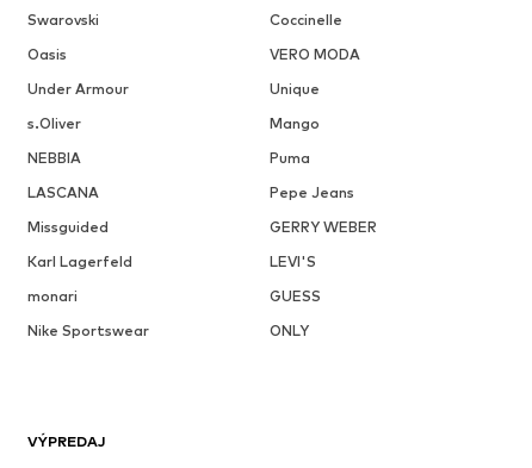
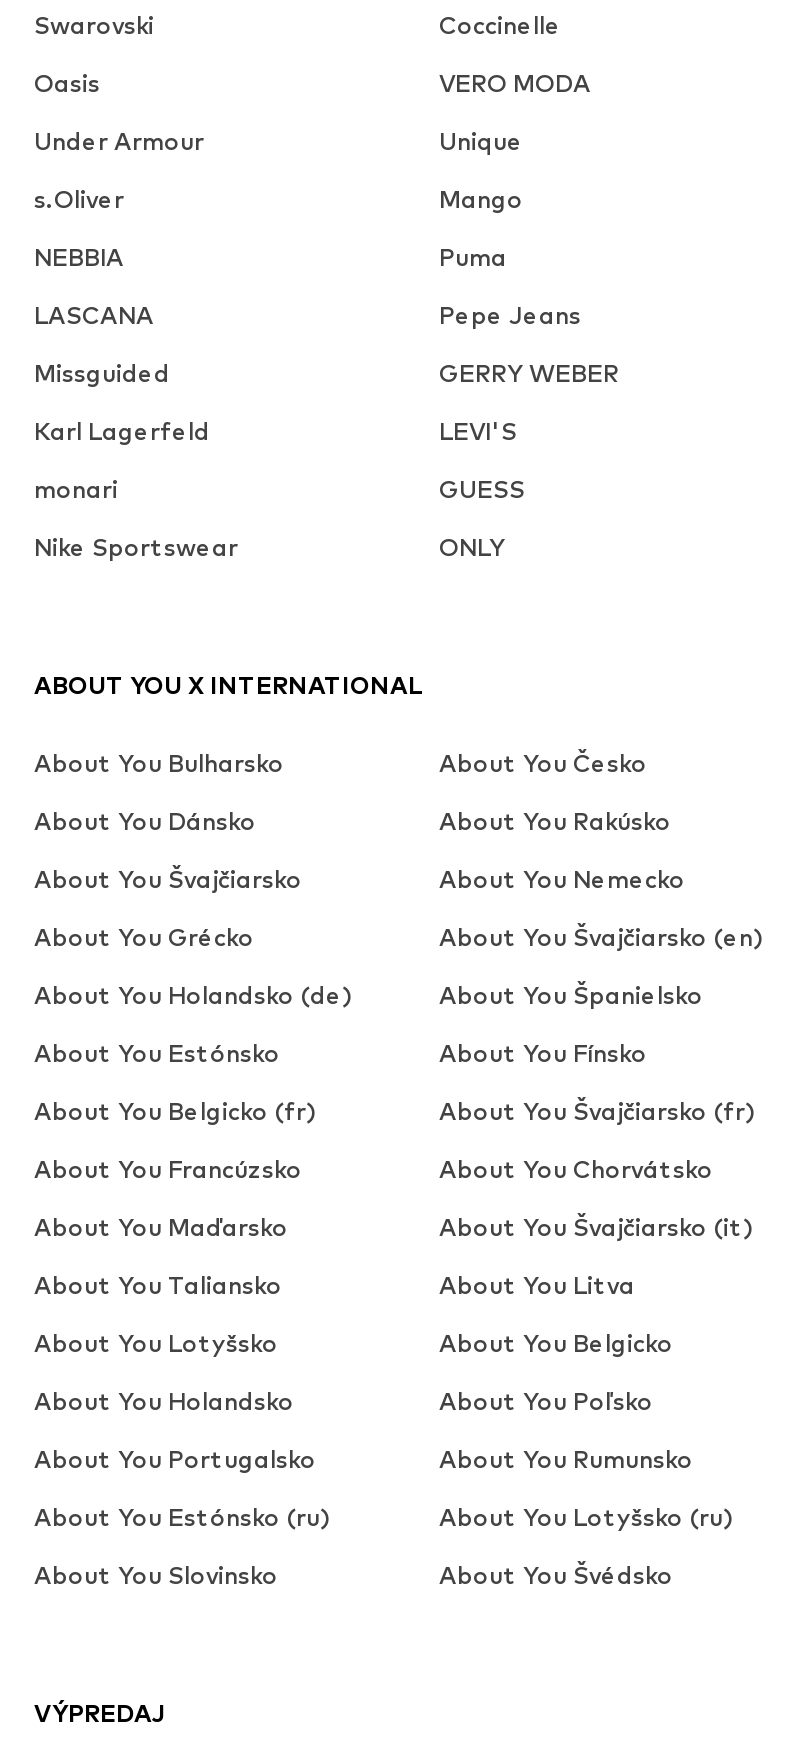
none -> [34,669,763,1589] ABOUT YOU X INTERNATIONAL | About You Bulharsko | About You Česko | About You Dánsko | About You Rakúsko | About You Švajčiarsko | About You Nemecko | About You Grécko | About You Švajčiarsko (en) | About You Holandsko (de) | About You Španielsko | About You Estónsko | About You Fínsko | About You Belgicko (fr) | About You Švajčiarsko (fr) | About You Francúzsko | About You Chorvátsko | About You Maďarsko | About You Švajčiarsko (it) | About You Taliansko | About You Litva | About You Lotyšsko | About You Belgicko | About You Holandsko | About You Poľsko | About You Portugalsko | About You Rumunsko | About You Estónsko (ru) | About You Lotyšsko (ru) | About You Slovinsko | About You Švédsko

